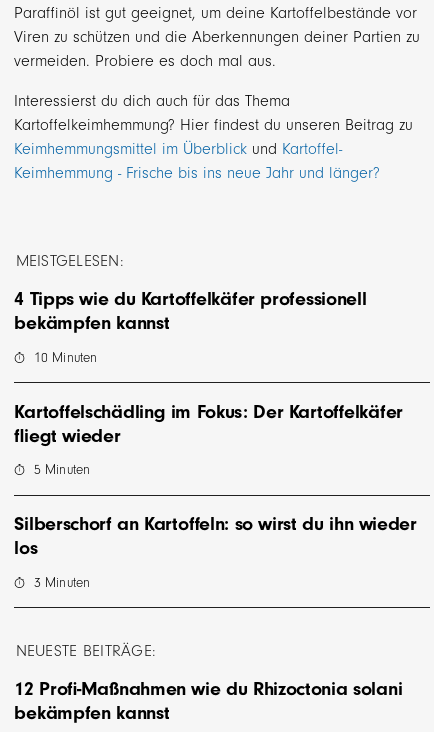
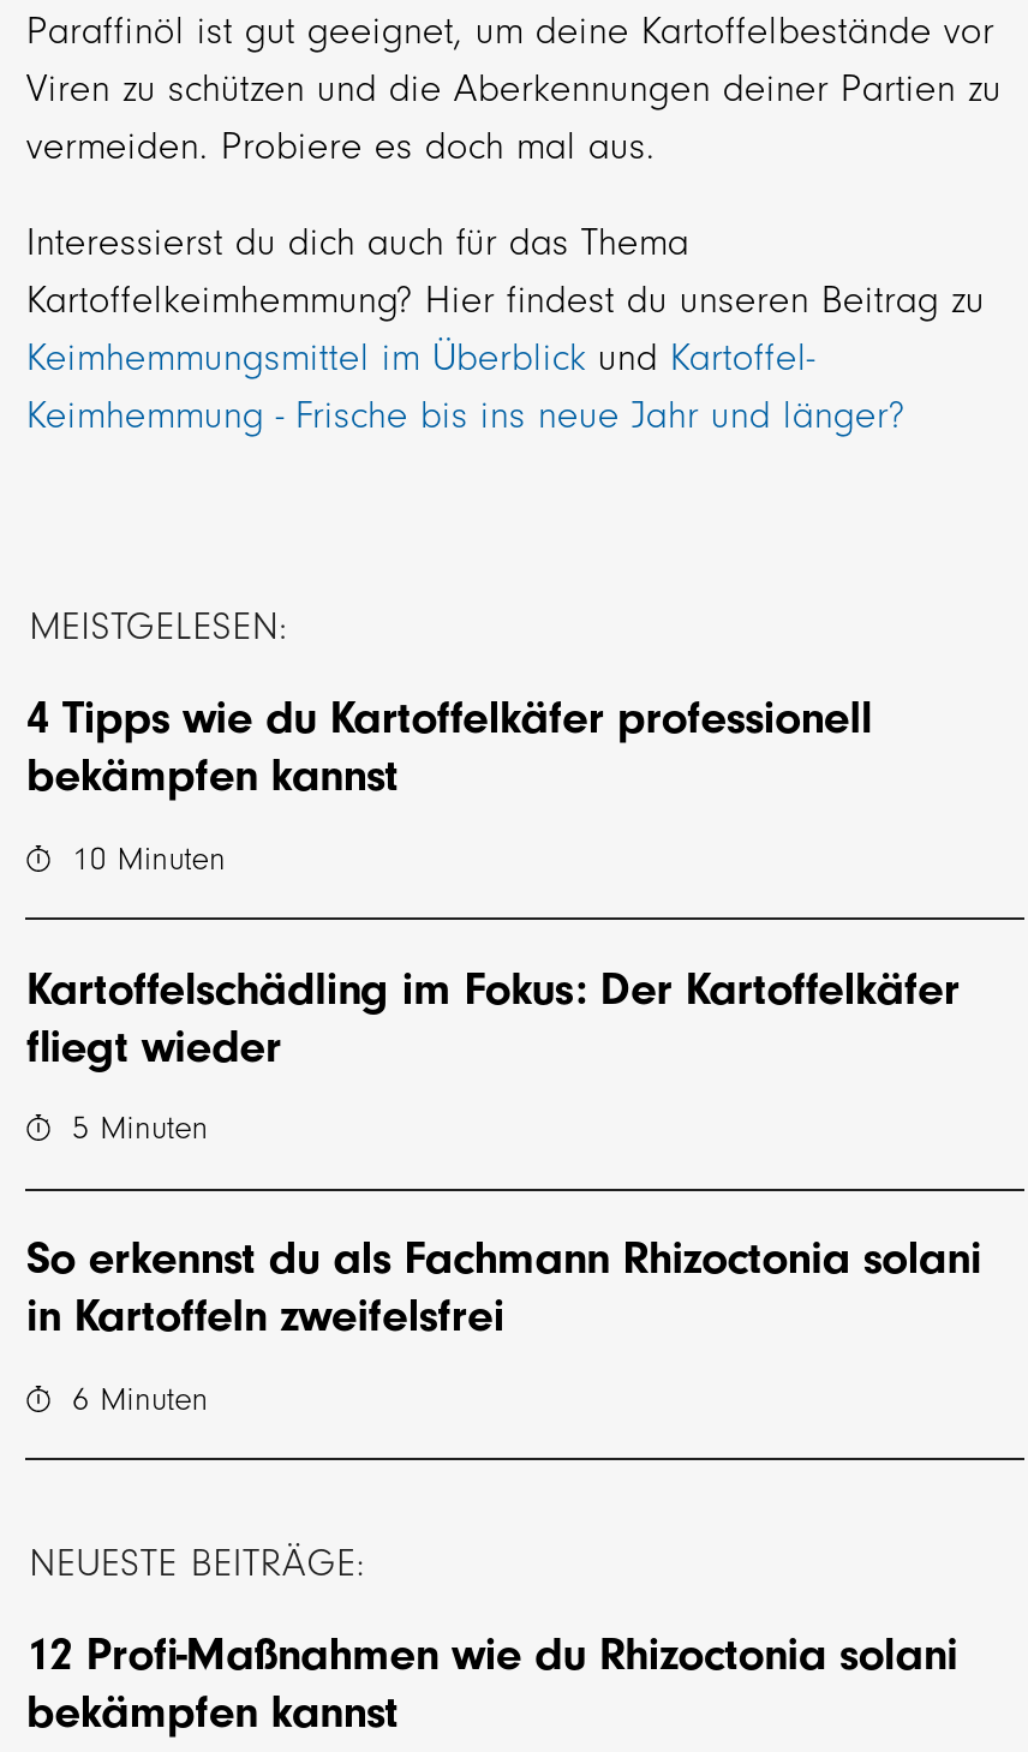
[14,512,417,559] Silberschorf an Kartoffeln: so wirst du ihn wieder | los -> [26,1230,981,1343] So erkennst du als Fachmann Rhizoctonia solani | in Kartoffeln zweifelsfrei
[34,575,90,590] 3 Minuten -> [72,1380,209,1416] 6 Minuten

